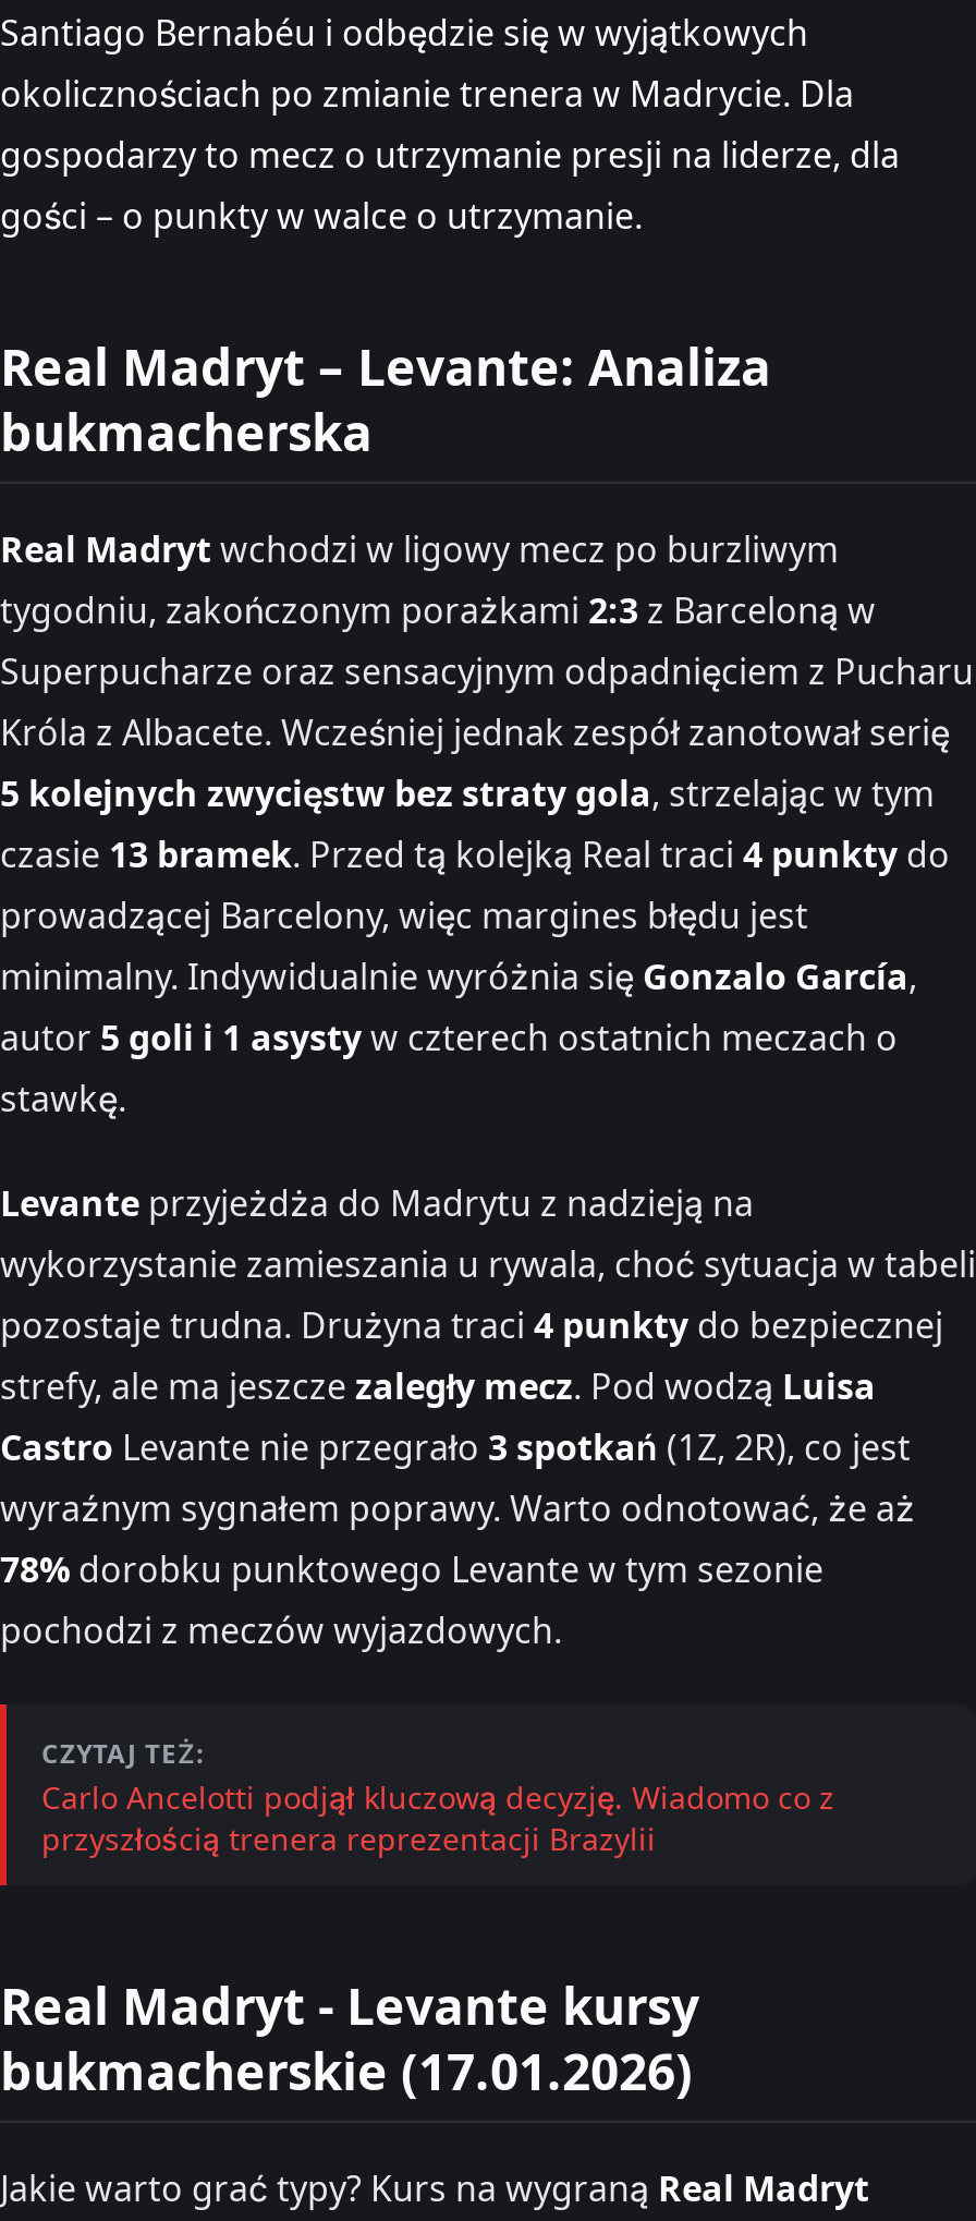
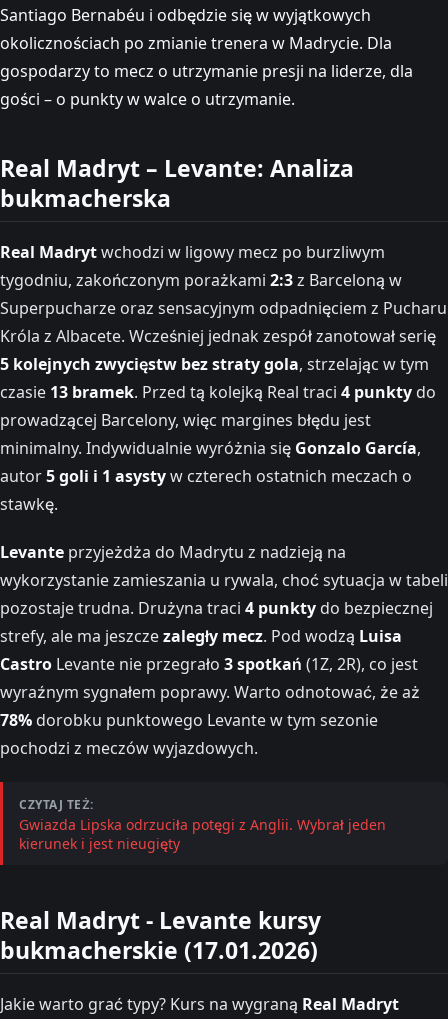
[41,1776,834,1859] Carlo Ancelotti podjął kluczową decyzję. Wiadomo co z | przyszłością trenera reprezentacji Brazylii -> [19,815,386,853] Gwiazda Lipska odrzuciła potęgi z Anglii. Wybrał jeden | kierunek i jest nieugięty

